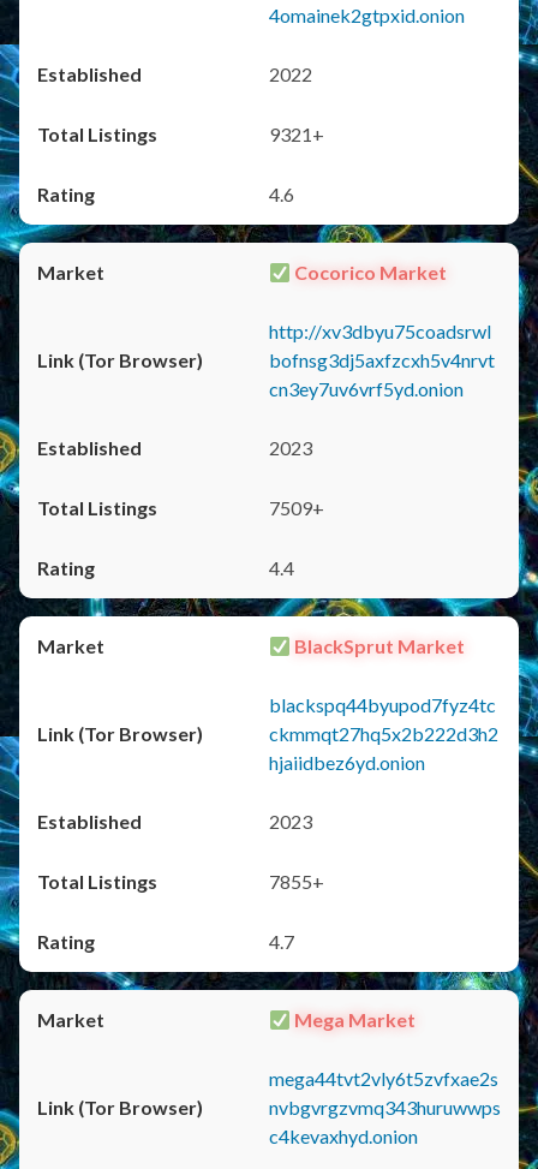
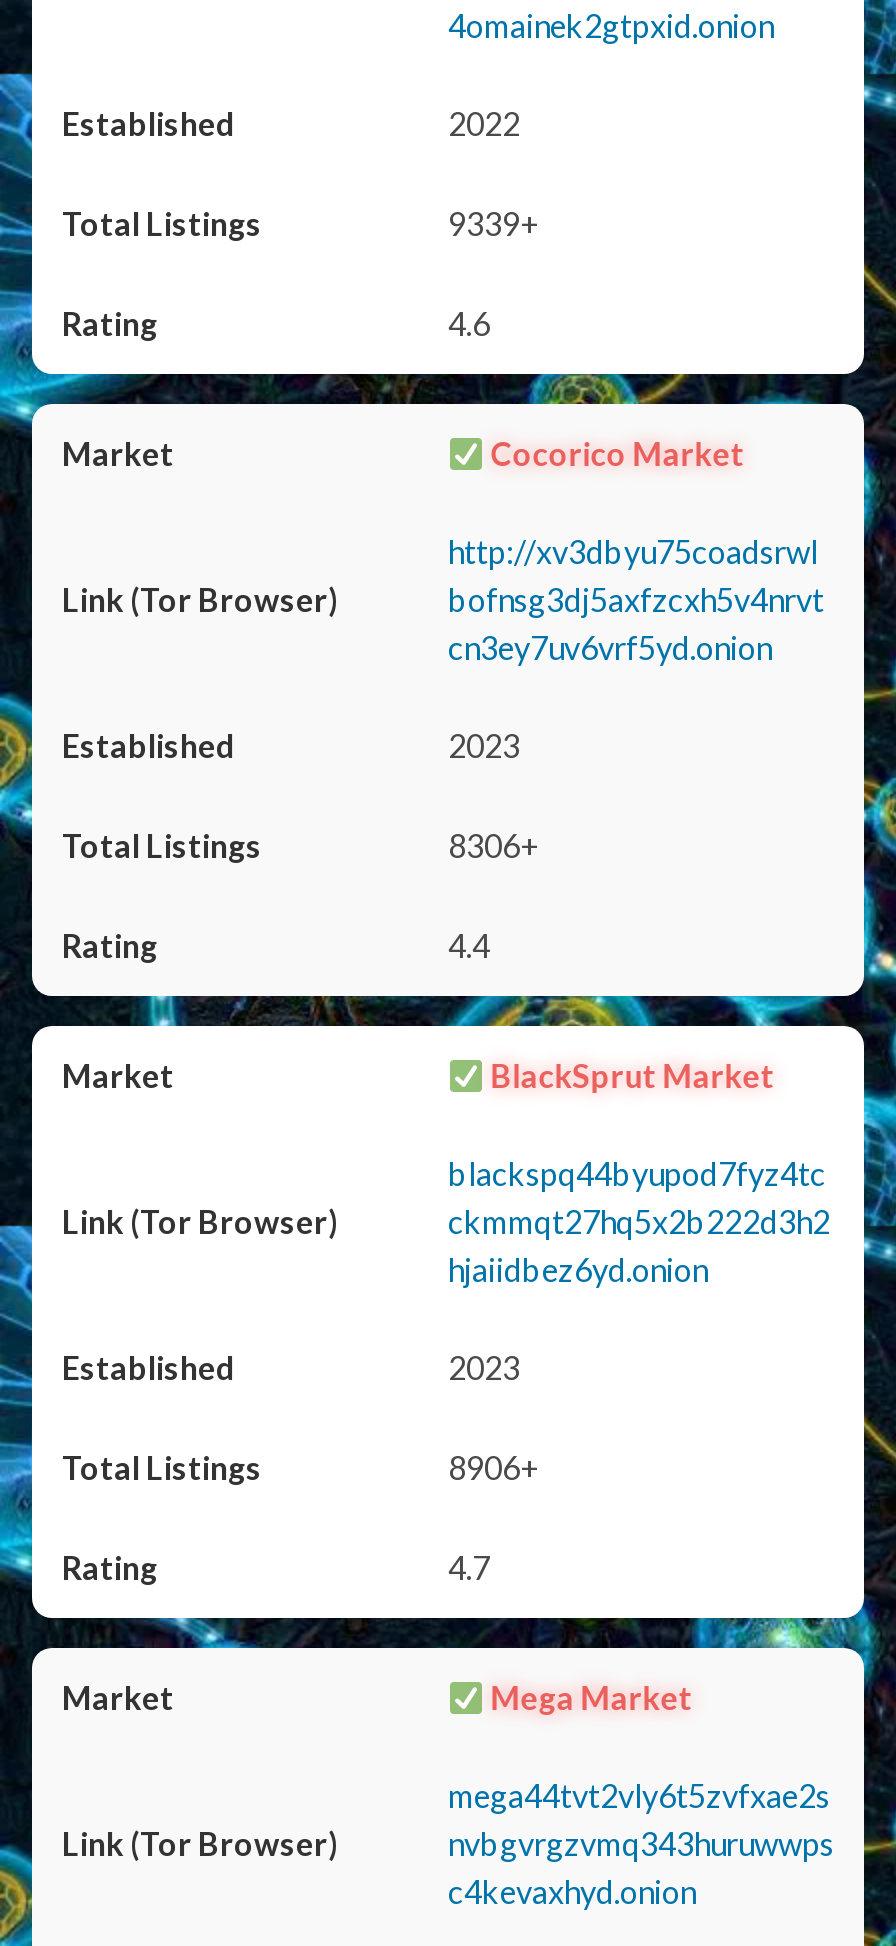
[269,123,324,145] 9321+ -> [448,204,540,242] 9339+
[269,496,324,519] 7509+ -> [448,826,540,864] 8306+
[269,870,324,893] 7855+ -> [448,1448,540,1486] 8906+

